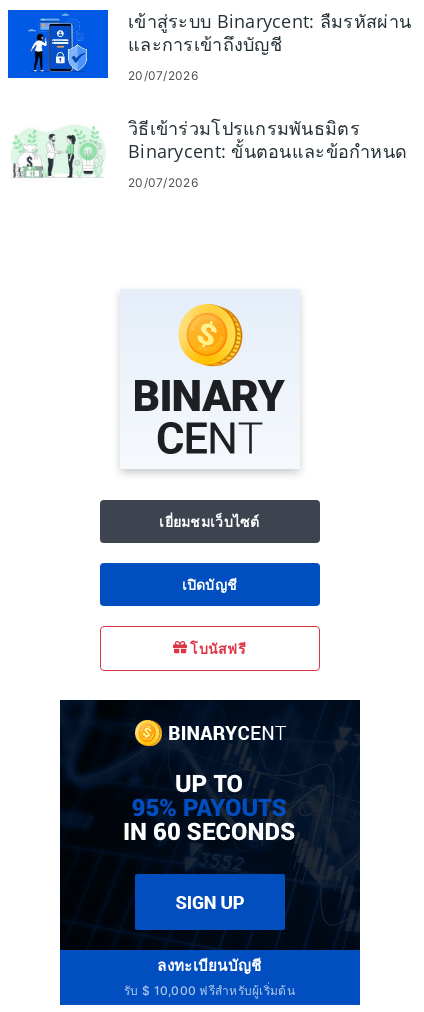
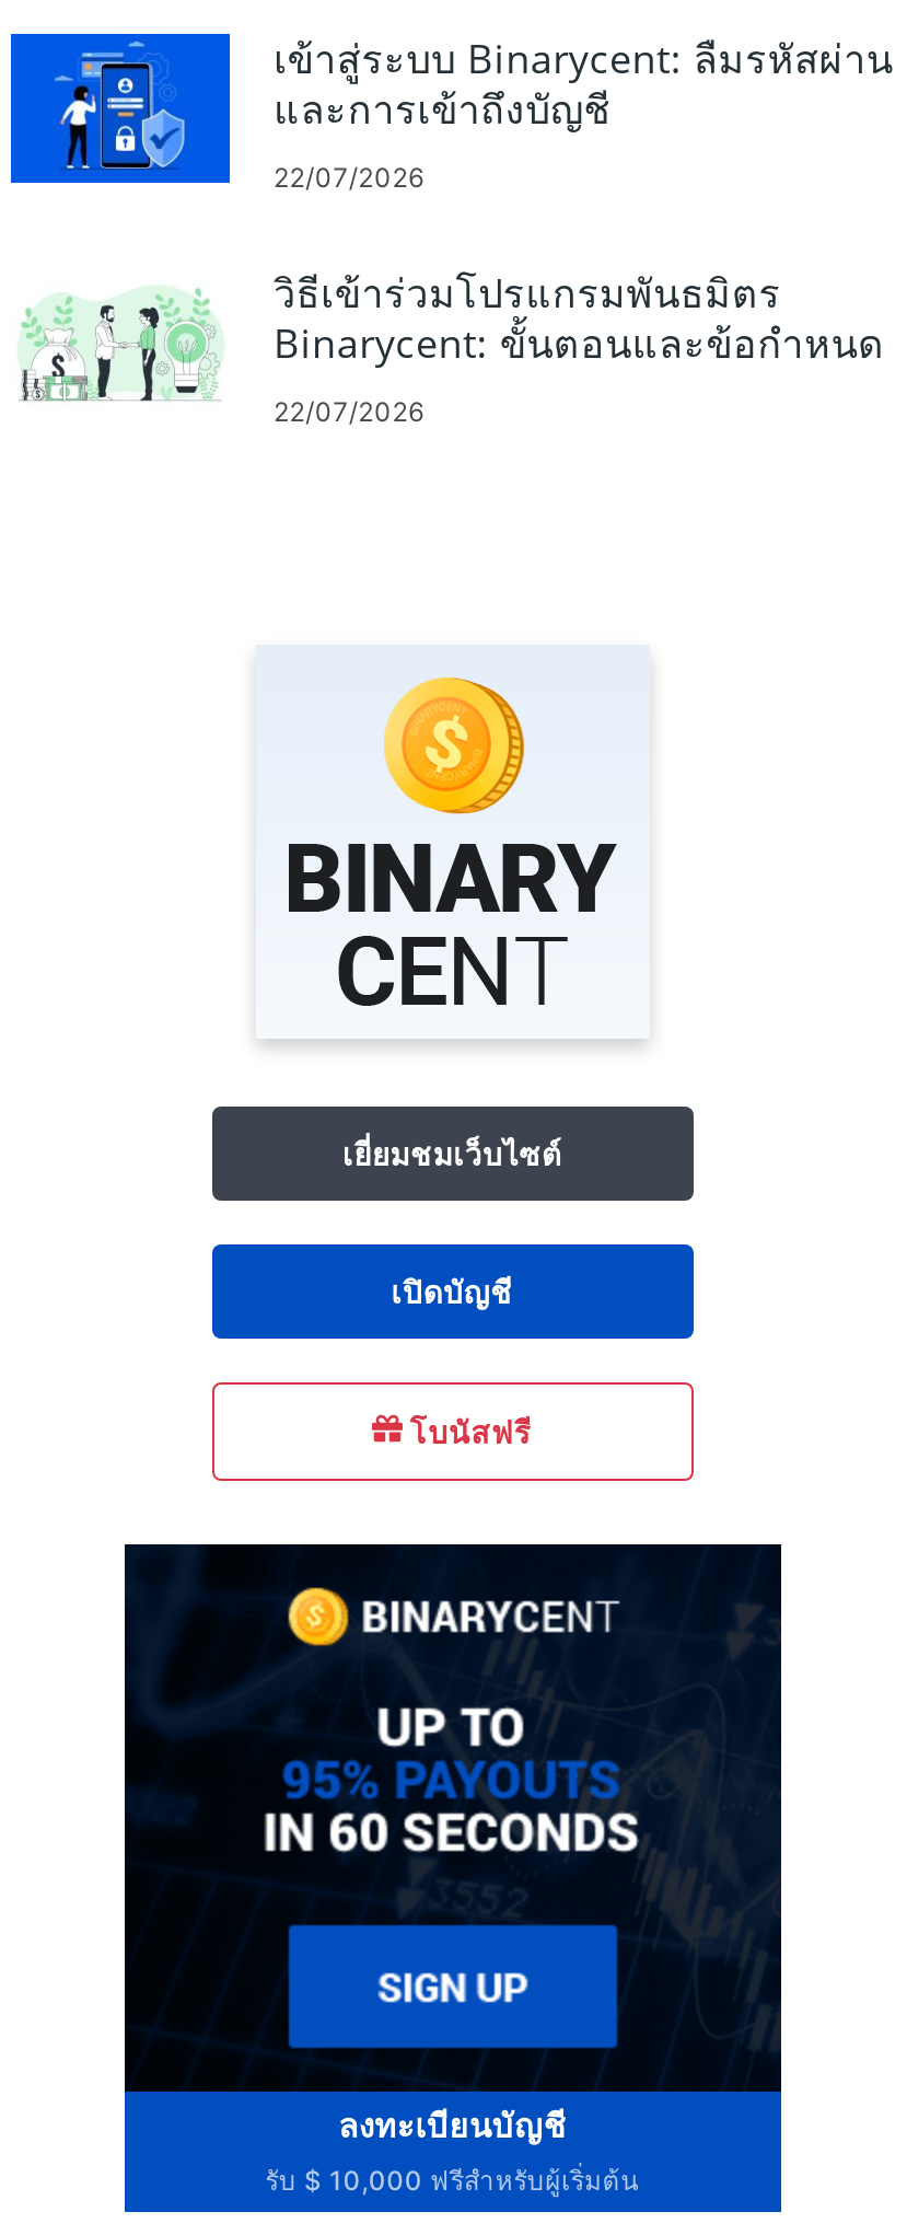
[128,68,198,83] 20/07/2026 -> [274,161,424,194] 22/07/2026
[128,175,198,190] 20/07/2026 -> [274,395,424,428] 22/07/2026

